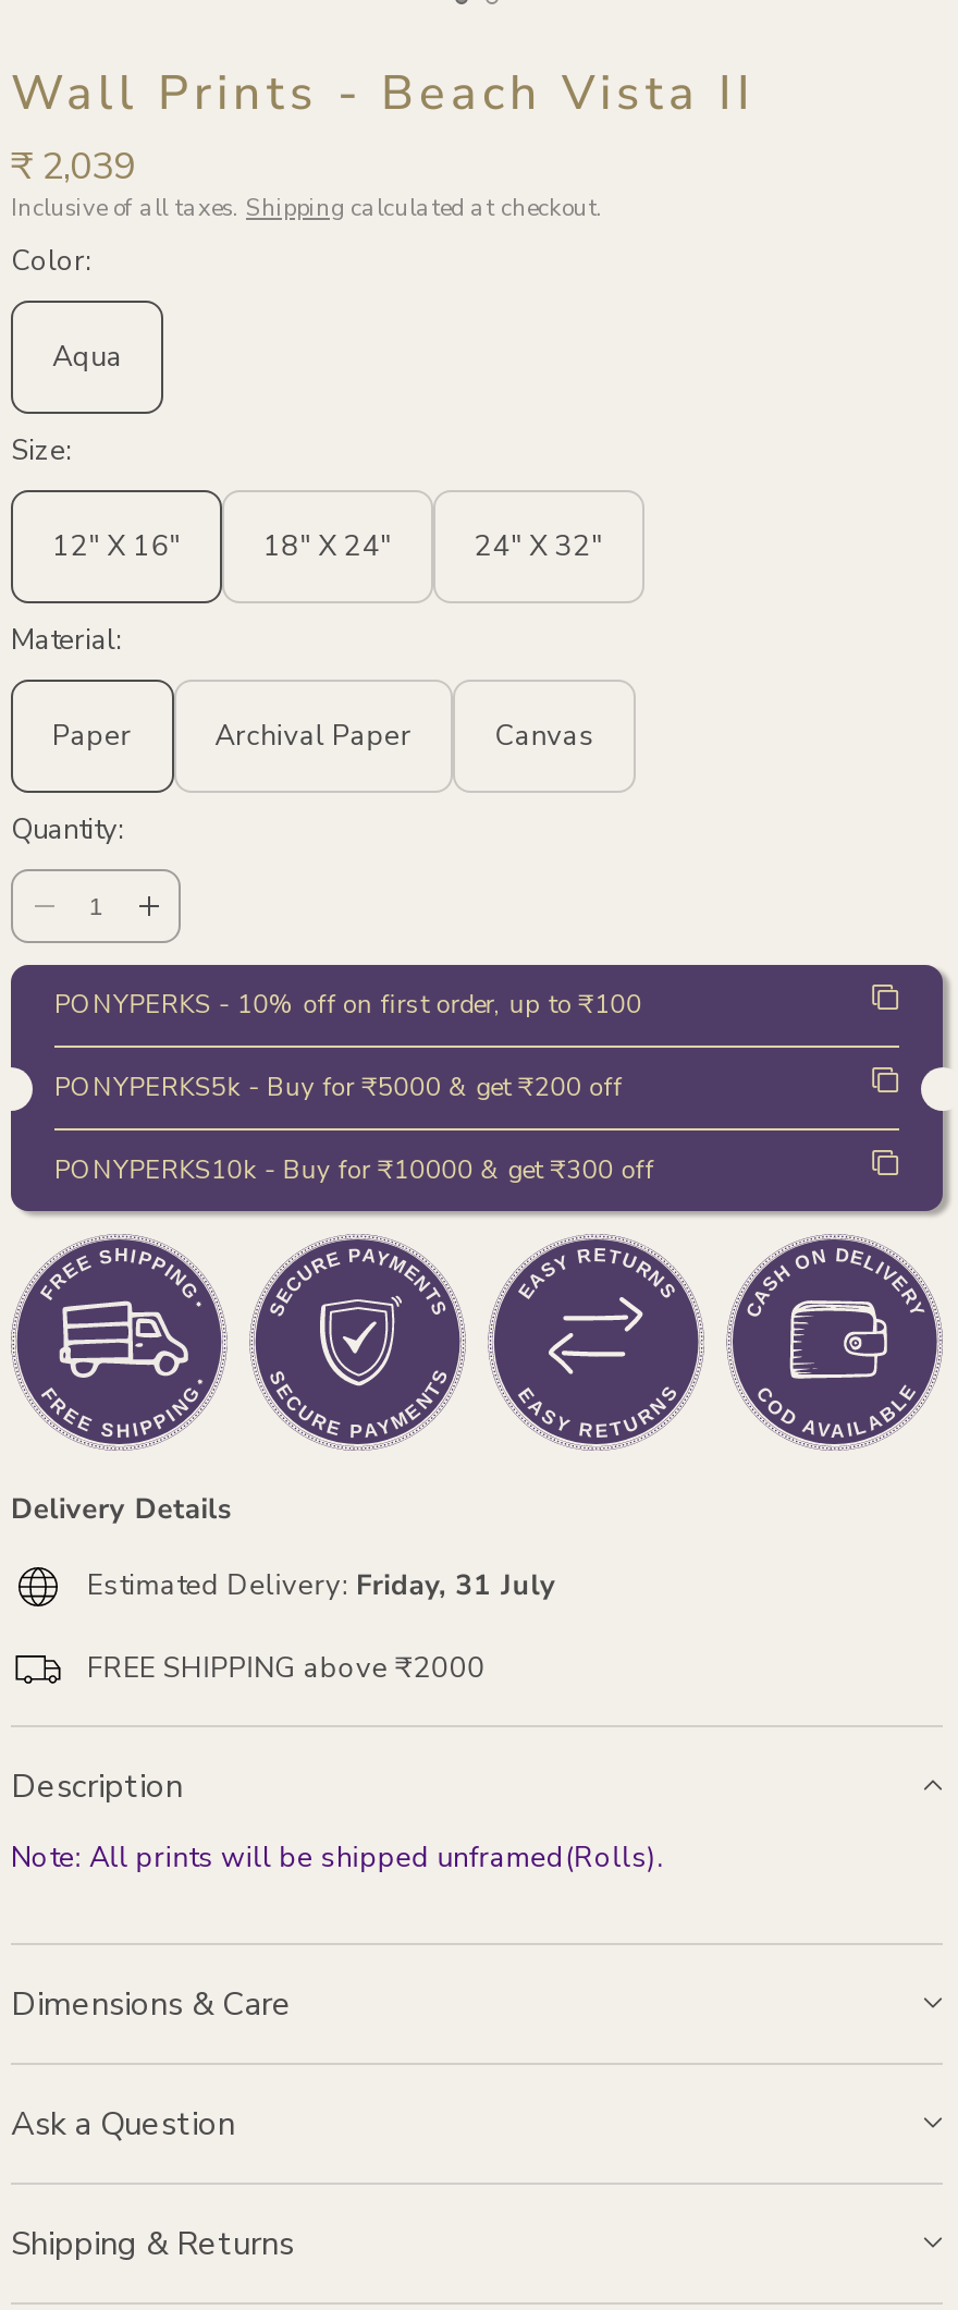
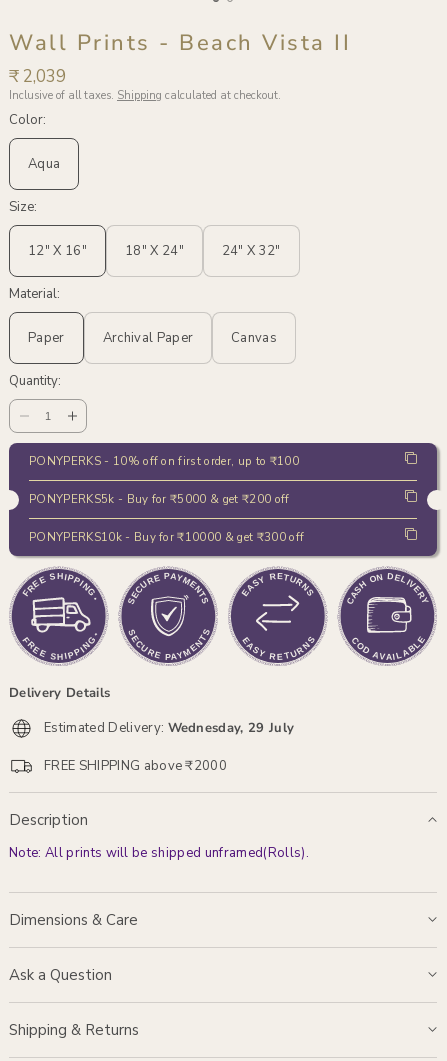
[87,1566,556,1605] Estimated Delivery: Friday, 31 July -> [44,719,294,737] Estimated Delivery: Wednesday, 29 July

